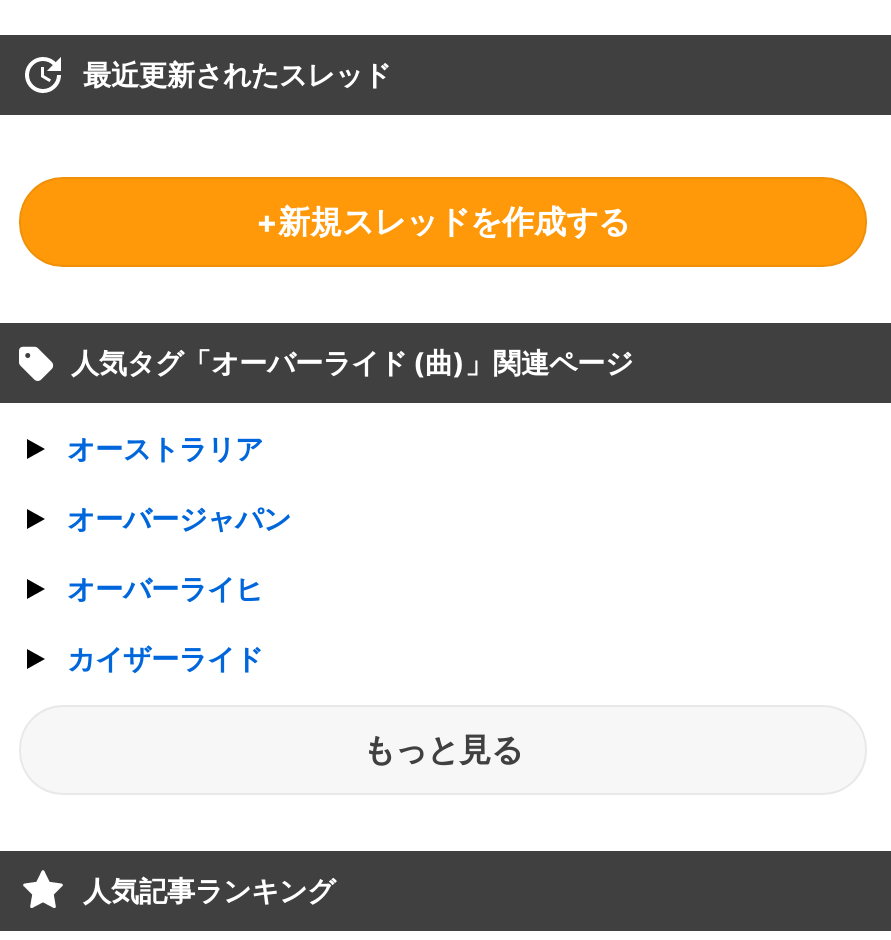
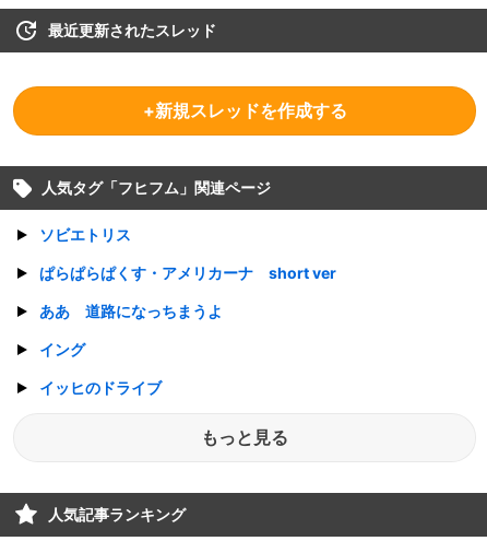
[67,345,633,675] 人気タグ「オーバーライド (曲)」関連ページ | オーストラリア | オーバージャパン | オーバーライヒ | カイザーライド -> [39,178,336,397] 人気タグ「フヒフム」関連ページ | ソビエトリス | ぱらぱらぱくす・アメリカーナ short ver | ああ 道路になっちまうよ | イング | イッヒのドライブ

